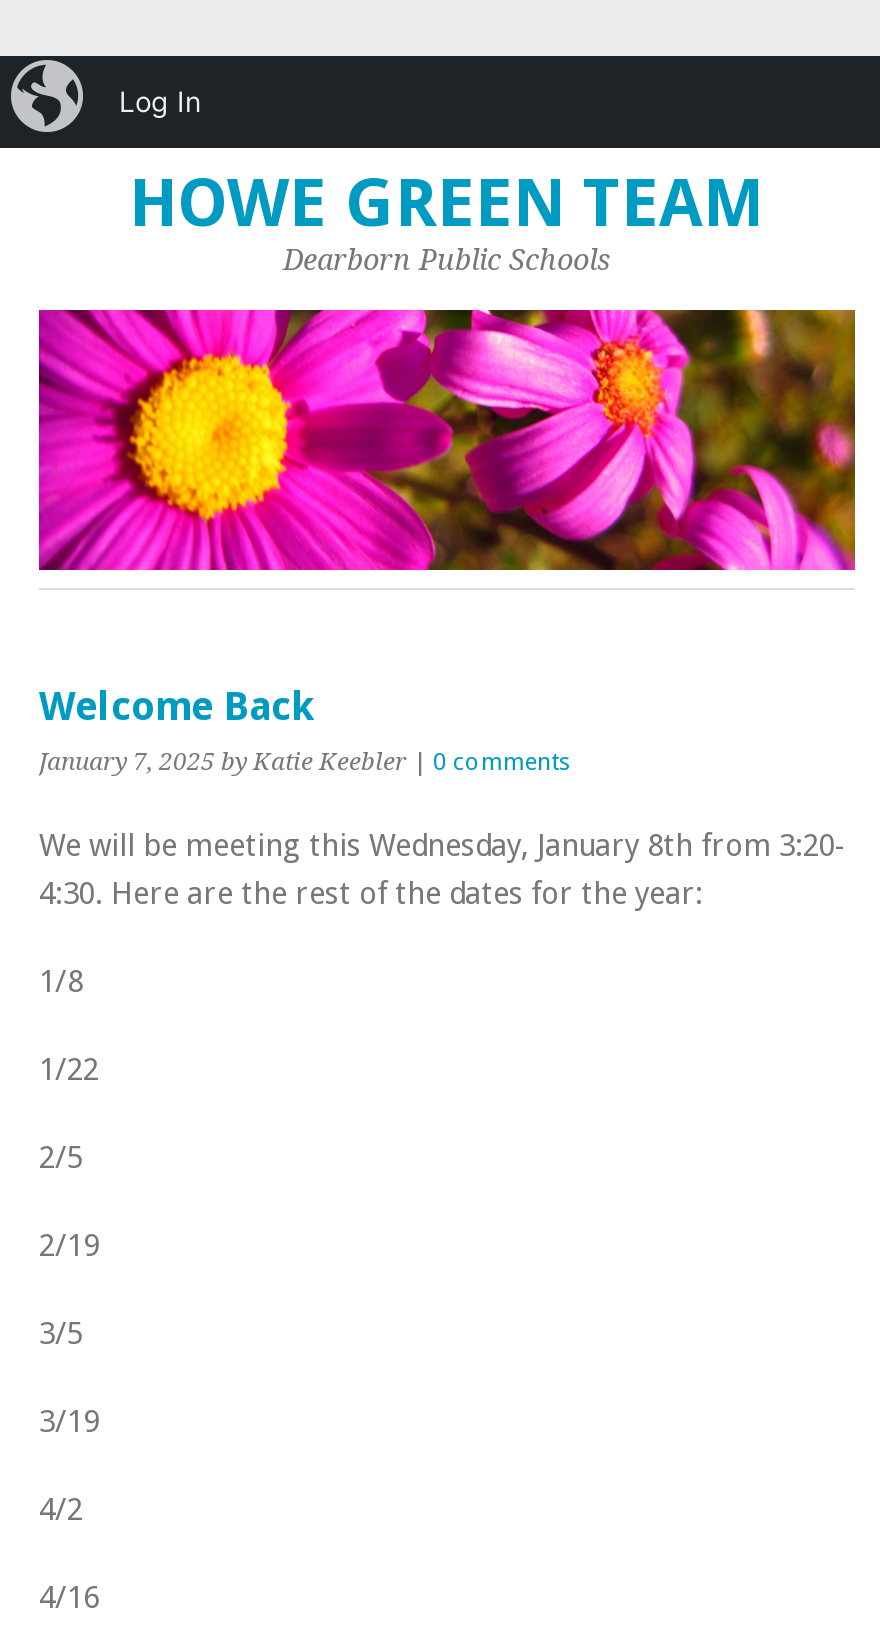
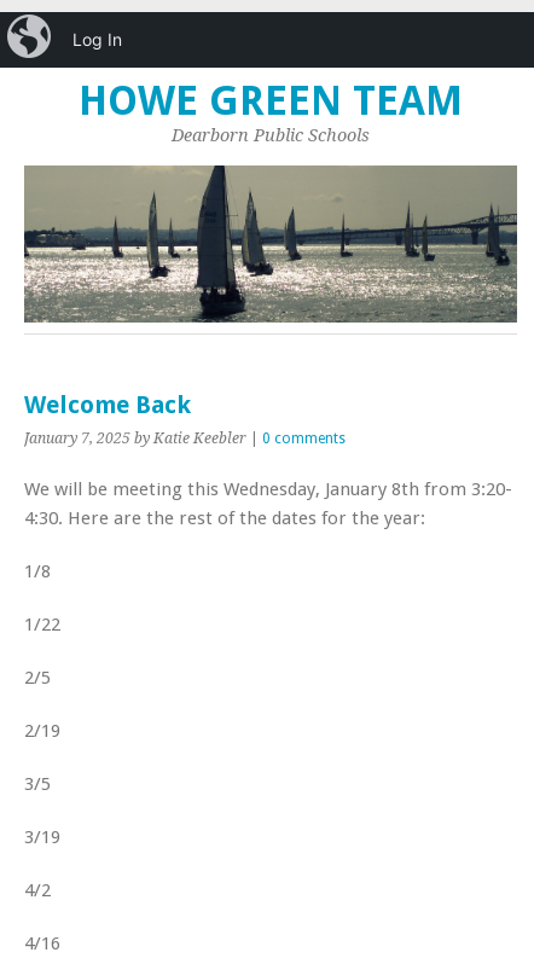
[37,308,857,572] [image] -> [23,164,518,324] [image]

